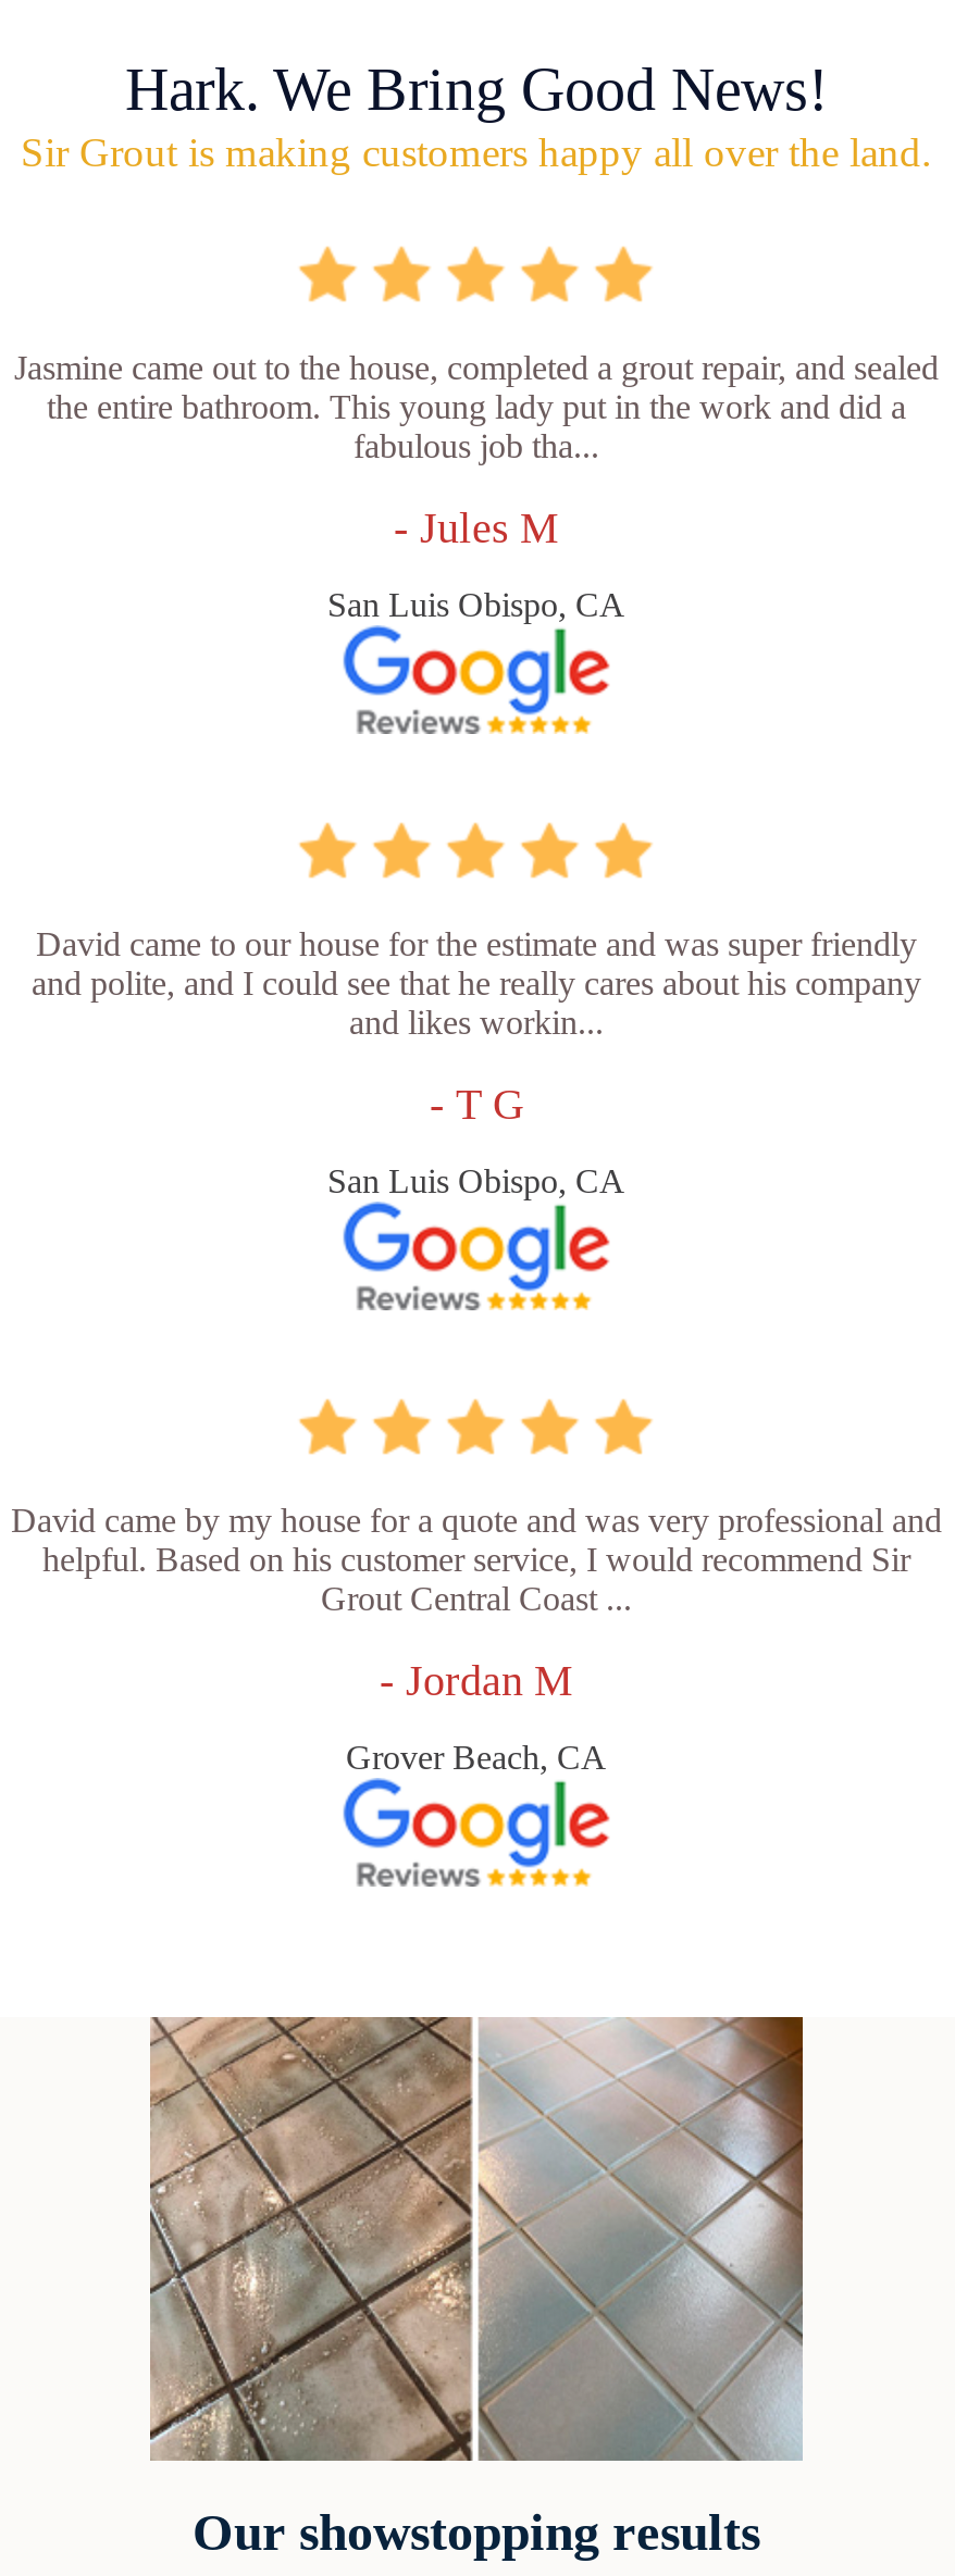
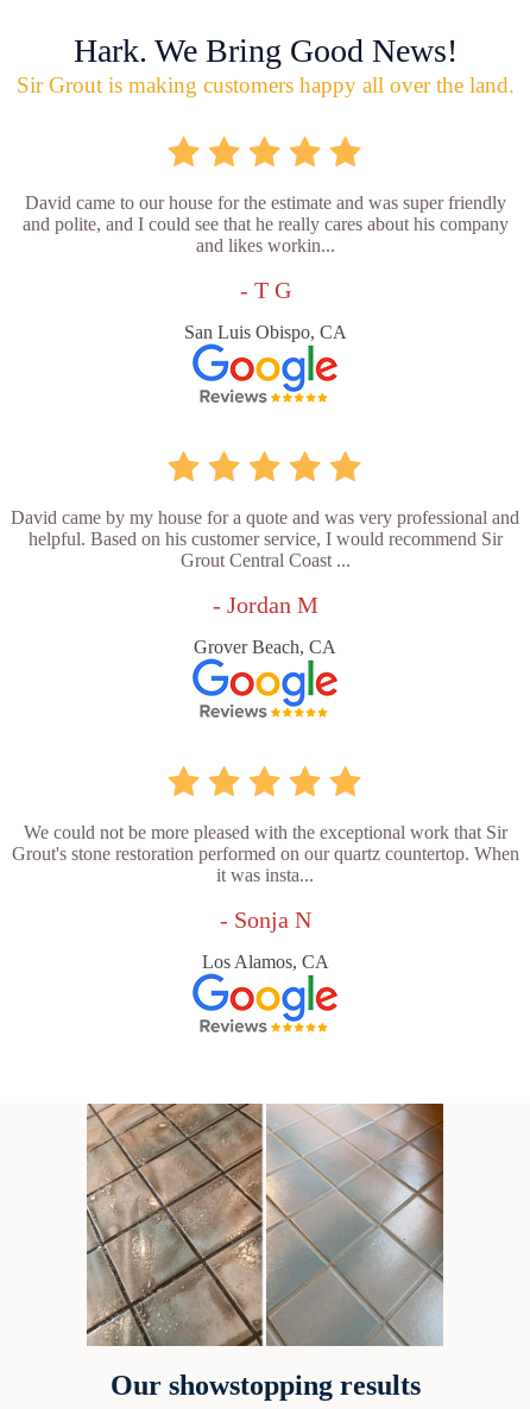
[14,348,939,622] Jasmine came out to the house, completed a grout repair, and sealed | the entire bathroom. This young lady put in the work and did a | fabulous job tha... | - Jules M | San Luis Obispo, CA -> none
moved [11,925,942,1775] -> [11,192,519,657]: [image] | David came to our house for the estimate and was super friendly | and polite, and I could see that he really cares about his company | ... | - Jordan M | Grover Beach, CA
none -> [11,822,519,971] We could not be more pleased with the exceptional work that Sir | Grout's stone restoration performed on our quartz countertop. When | it was insta... | - Sonja N | Los Alamos, CA
moved [342,1797,609,1891] -> [191,669,337,720]: [image]

